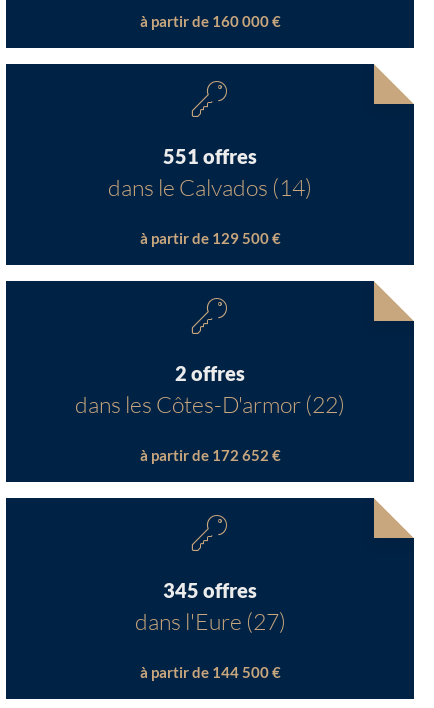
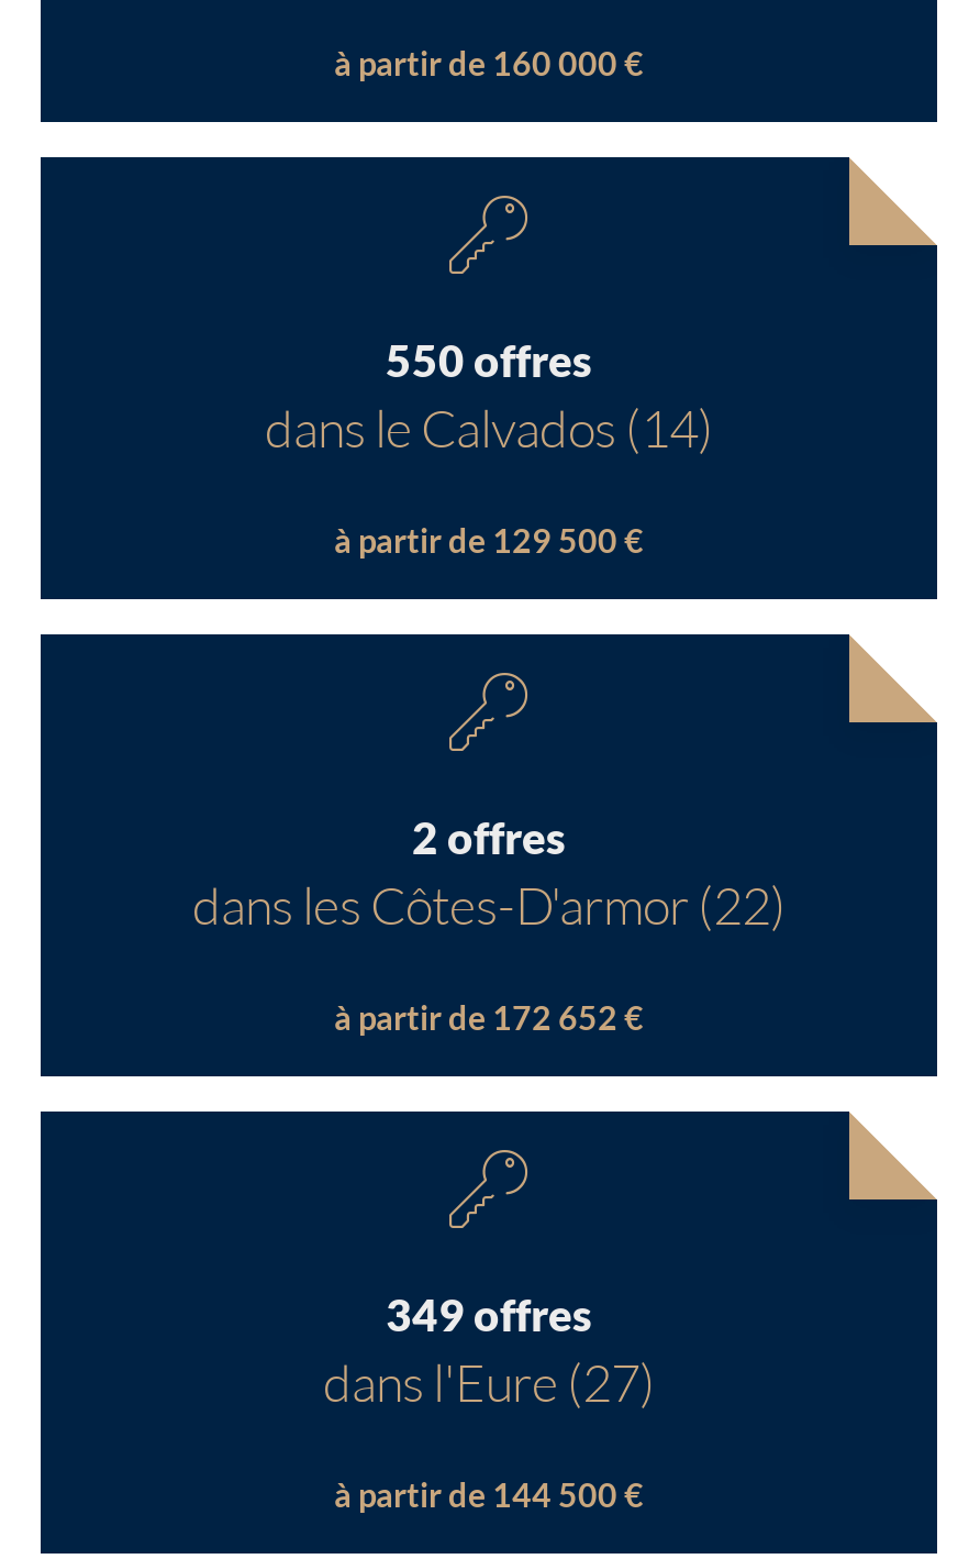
[163,143,257,167] 551 offres -> [386,332,592,385] 550 offres
[163,577,257,601] 345 offres -> [386,1286,592,1339] 349 offres

